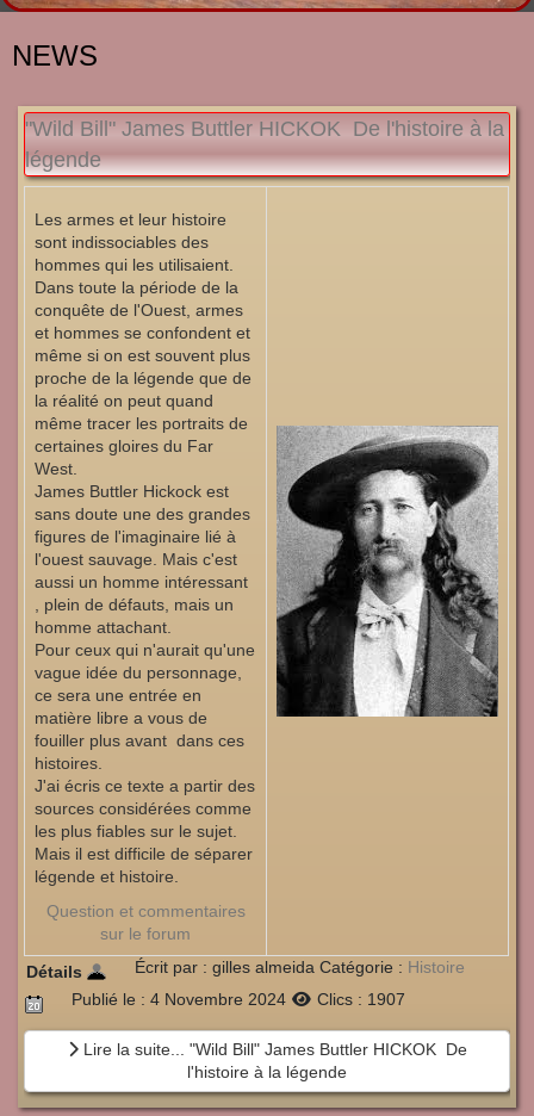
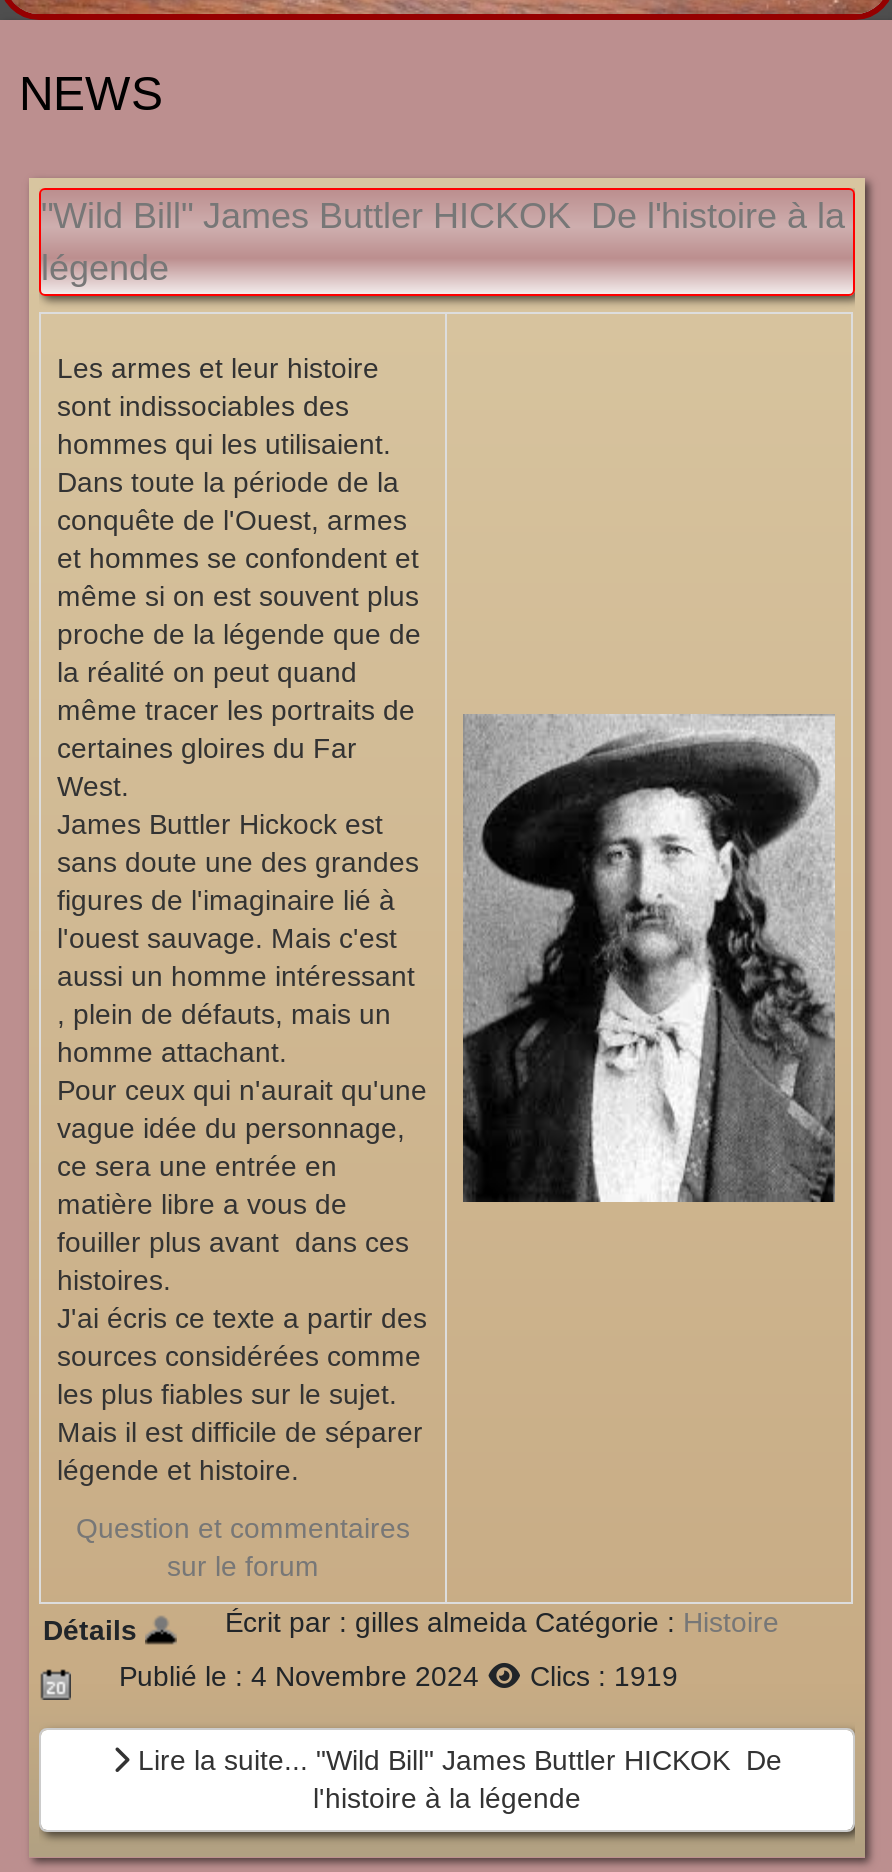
[72,989,405,1008] Publié le : 4 Novembre 2024 Clics : 1907 -> [119,1659,678,1691] Publié le : 4 Novembre 2024 Clics : 1919

